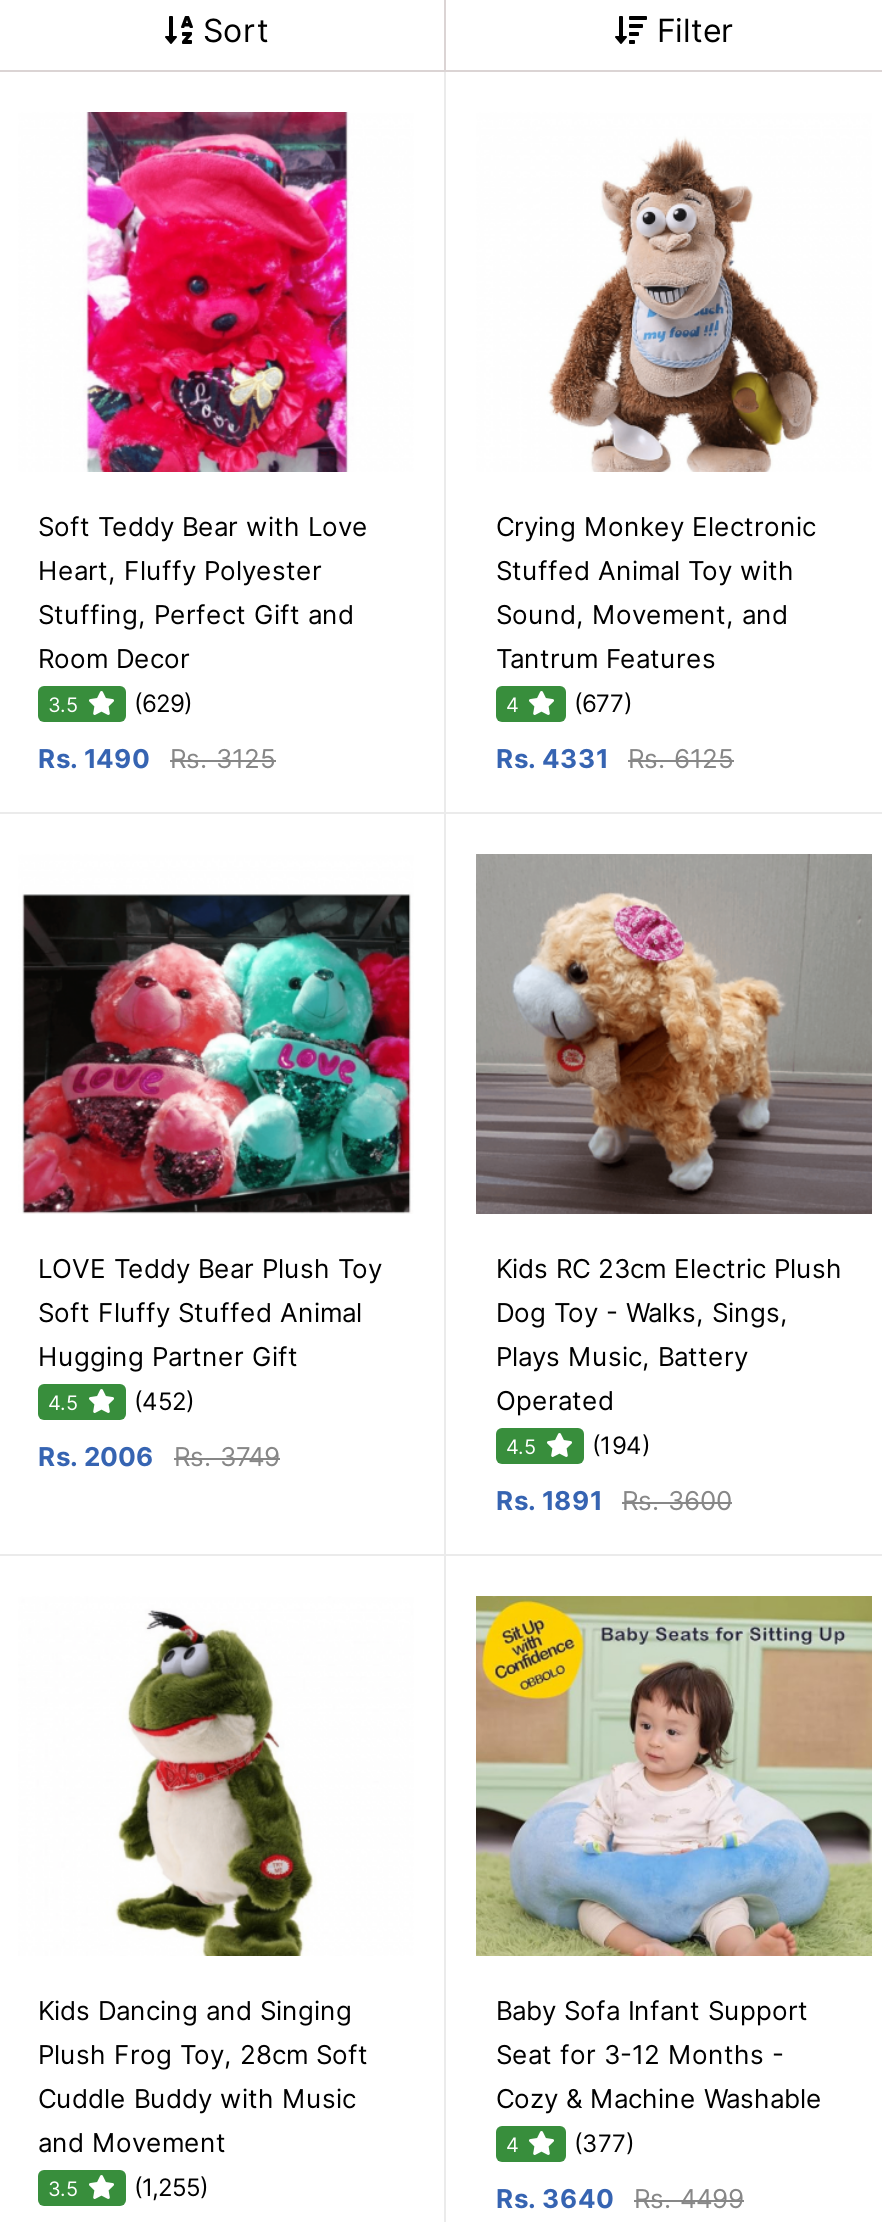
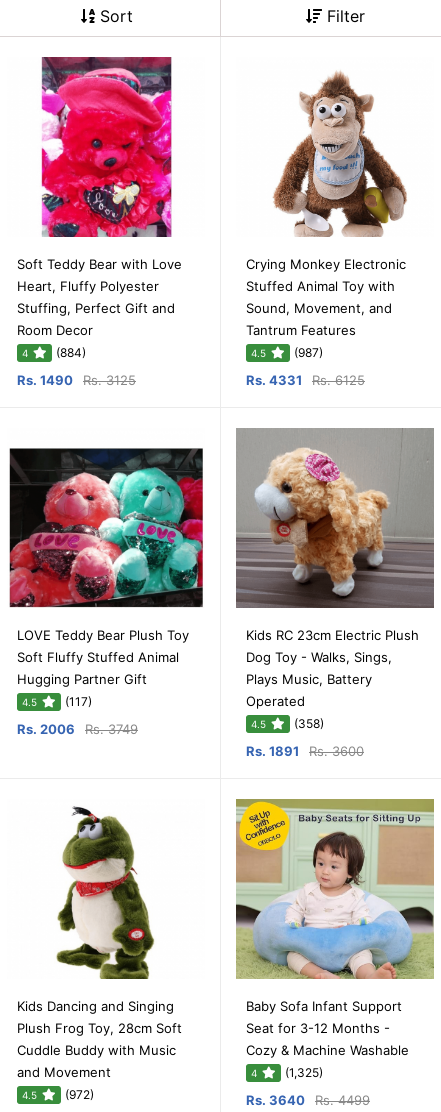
[48,692,78,716] 3.5 -> [22,347,28,359] 4
[134,688,192,718] (629) -> [56,345,86,360] (884)
[506,692,518,716] 4 -> [251,347,266,359] 4.5
[574,688,632,718] (677) -> [294,345,323,360] (987)
[134,1386,194,1416] (452) -> [65,694,92,709] (117)
[592,1430,650,1460] (194) -> [294,716,324,731] (358)
[574,2128,634,2158] (377) -> [285,1065,323,1080] (1,325)
[48,2176,78,2200] 3.5 -> [22,1089,37,1101] 4.5
[134,2172,208,2202] (1,255) -> [65,1087,94,1102] (972)

